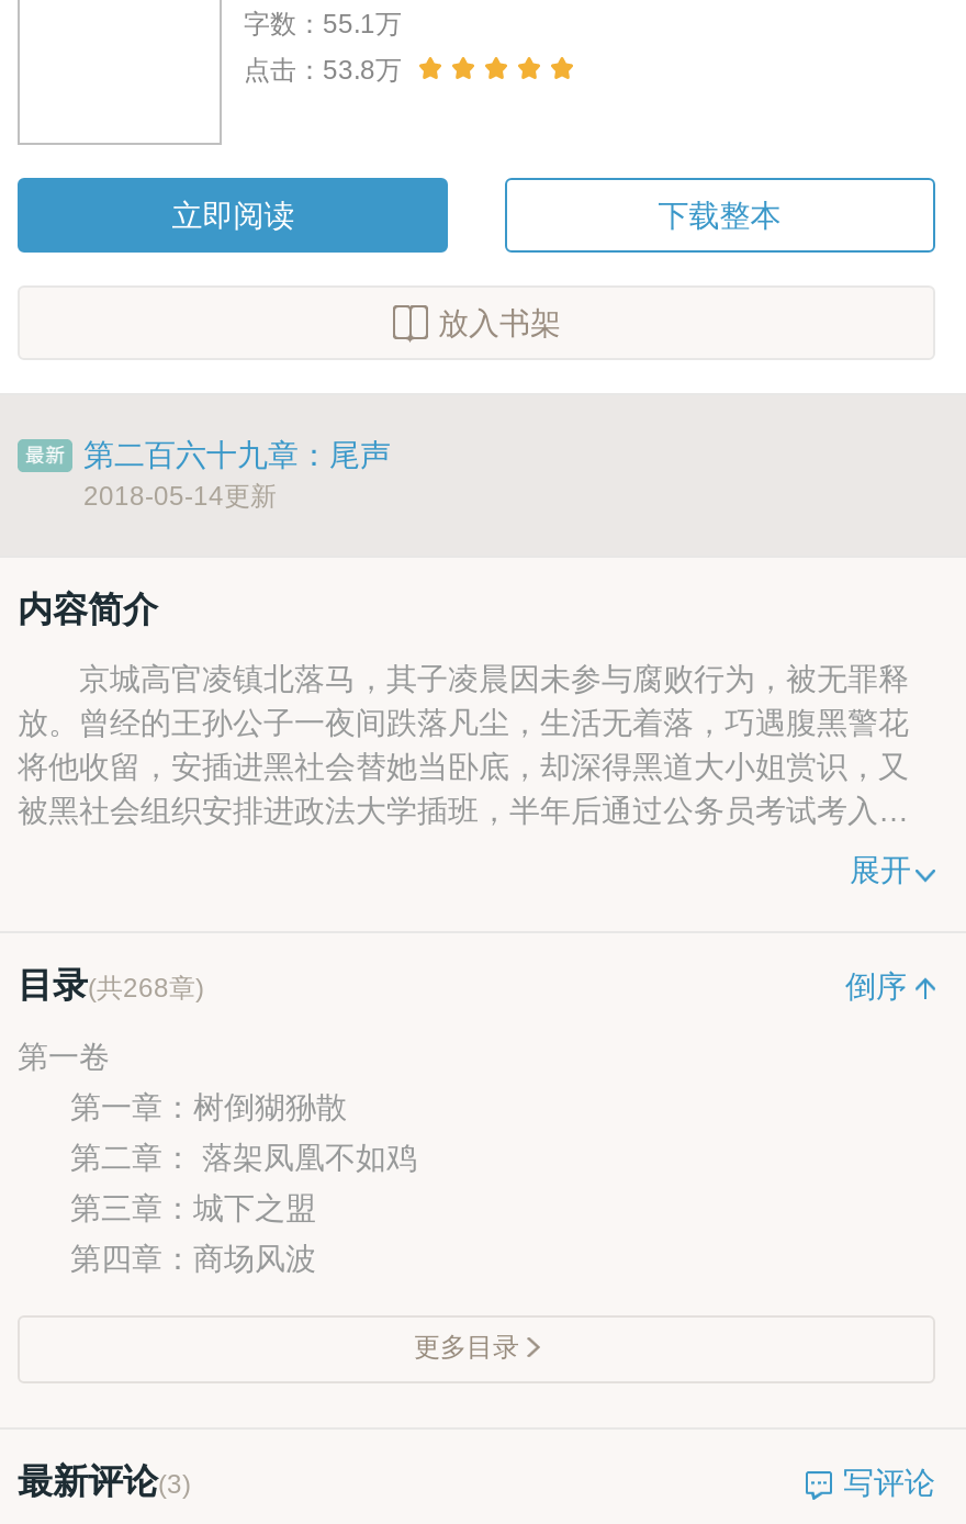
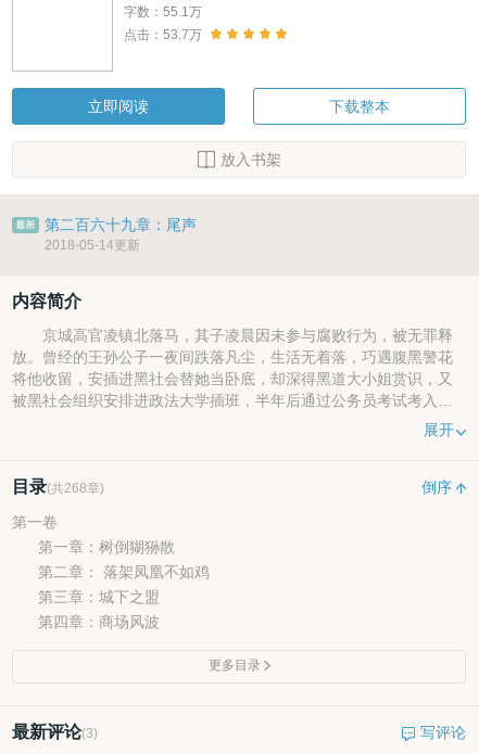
[244,55,408,86] 点击：53.8万 -> [124,27,205,43] 点击：53.7万

